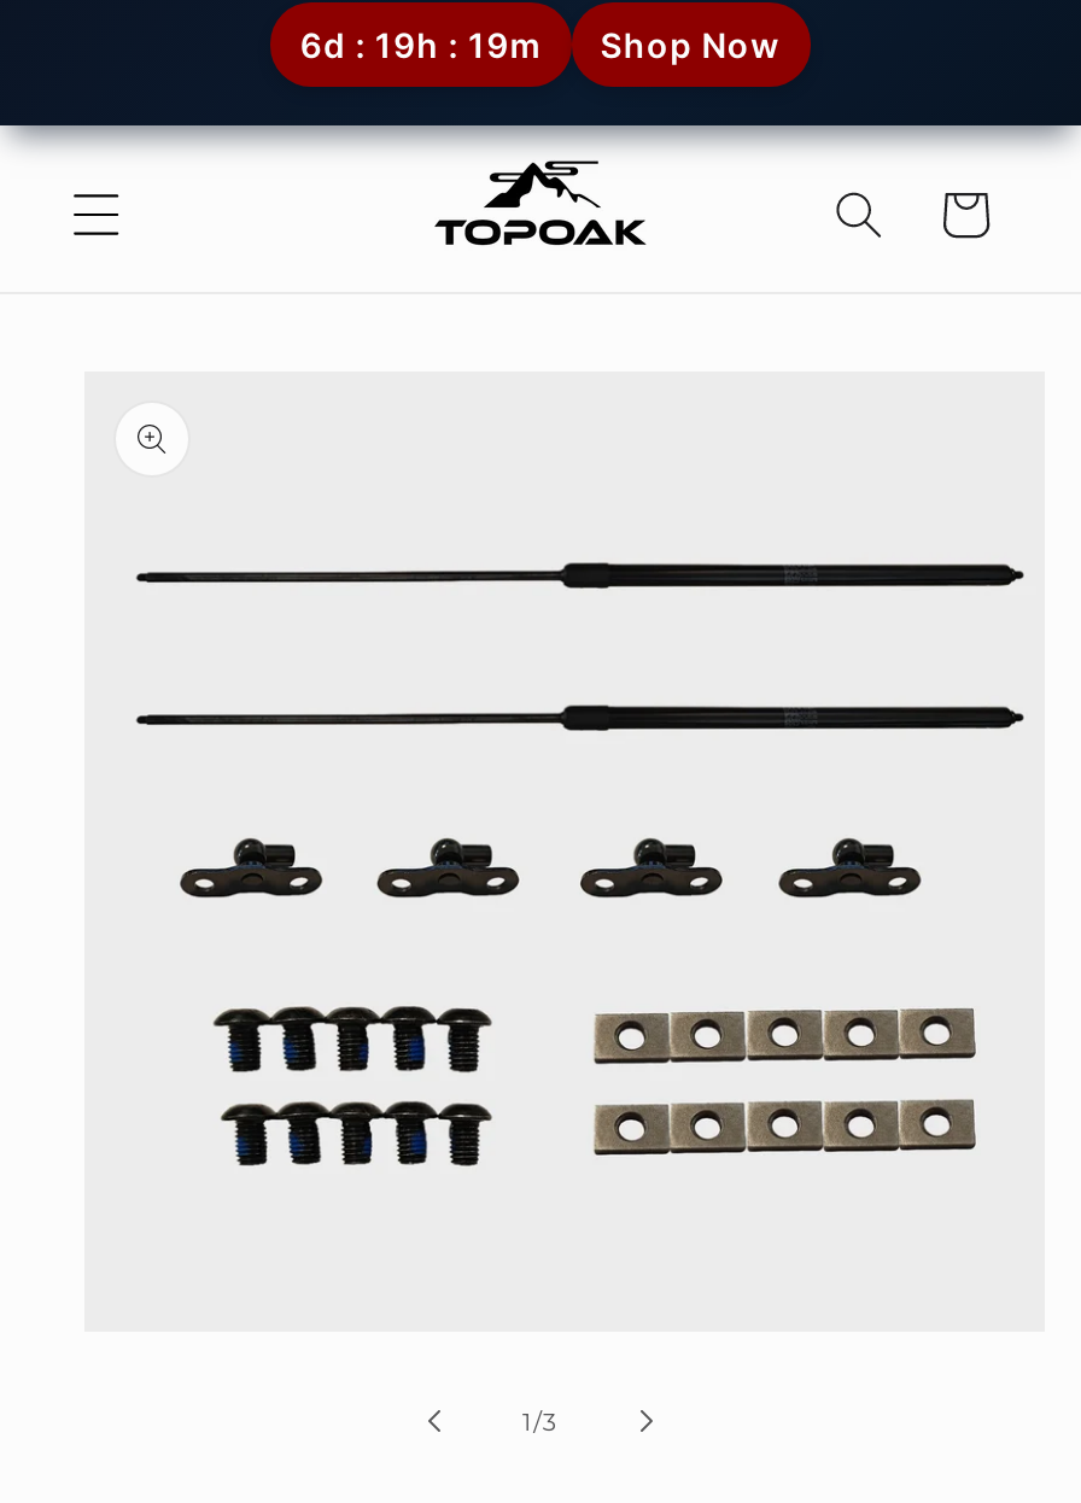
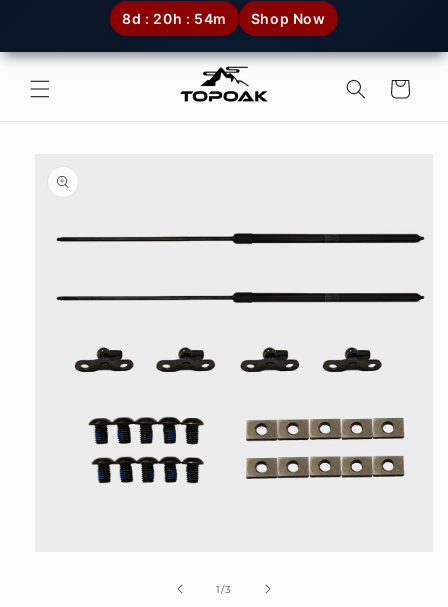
[300,24,781,65] 6d : 19h : 19m Shop Now -> [122,10,326,27] 8d : 20h : 54m Shop Now

